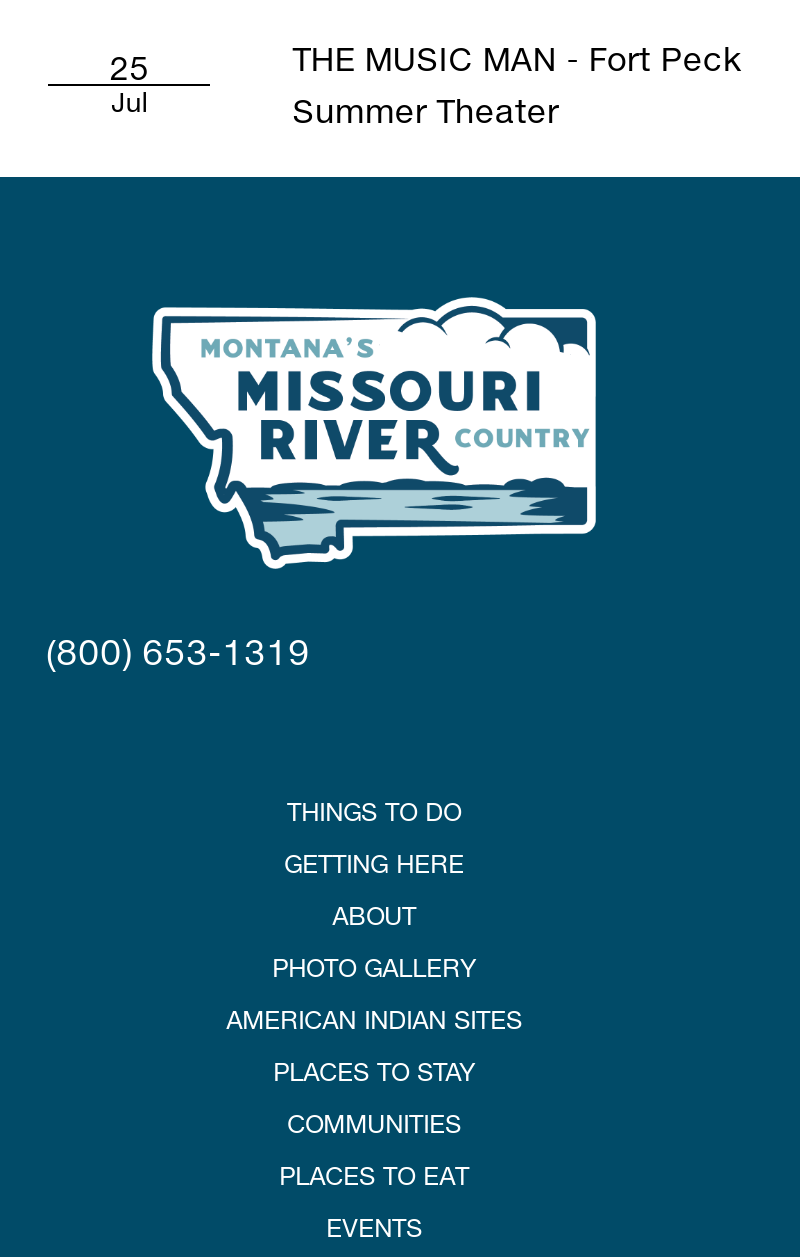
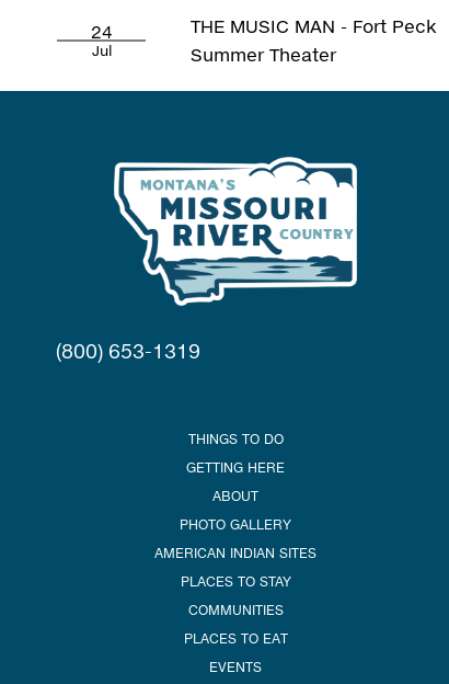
[109,48,149,86] 25 -> [90,20,112,41] 24

